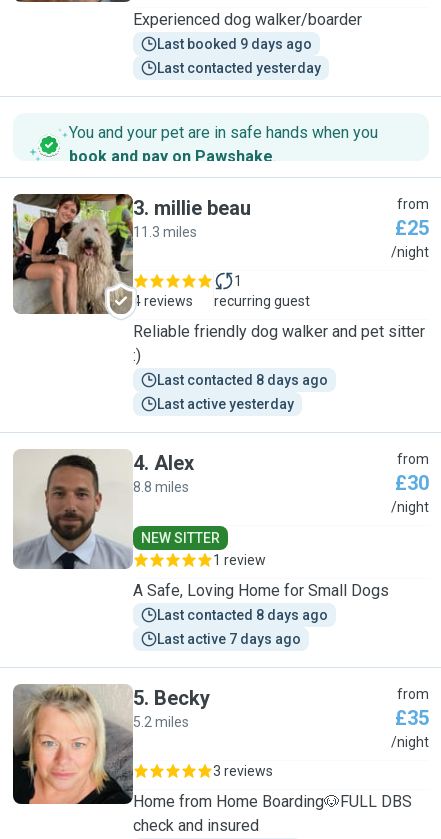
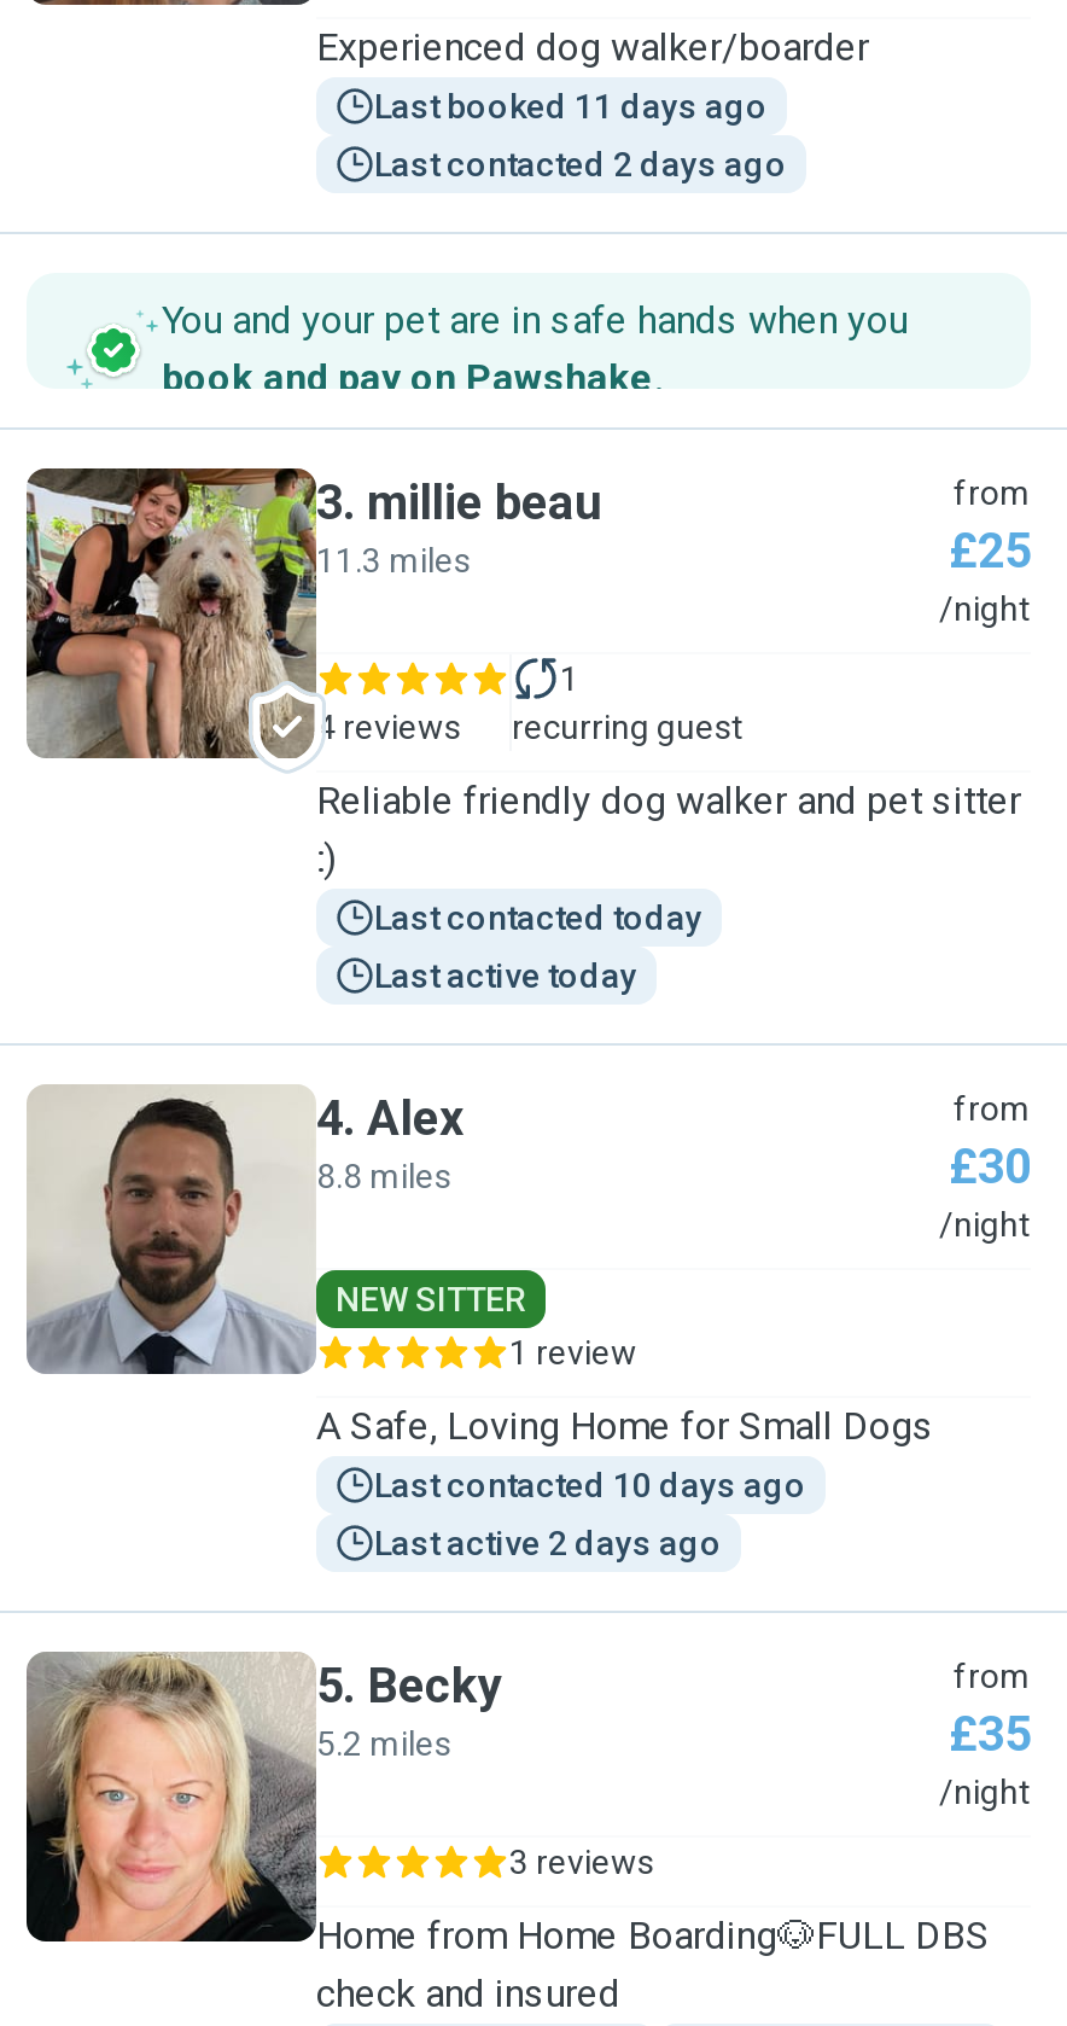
[157,36,312,52] Last booked 9 days ago -> [374,87,768,126] Last booked 11 days ago
[157,60,321,76] Last contacted yesterday -> [374,145,787,184] Last contacted 2 days ago
[157,372,328,388] Last contacted 8 days ago -> [374,898,702,937] Last contacted today
[157,396,294,412] Last active yesterday -> [374,956,637,995] Last active today
[157,607,328,623] Last contacted 8 days ago -> [374,1466,806,1504] Last contacted 10 days ago
[157,631,301,647] Last active 7 days ago -> [374,1524,722,1562] Last active 2 days ago

